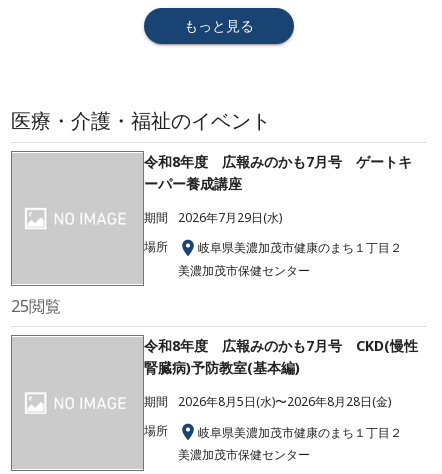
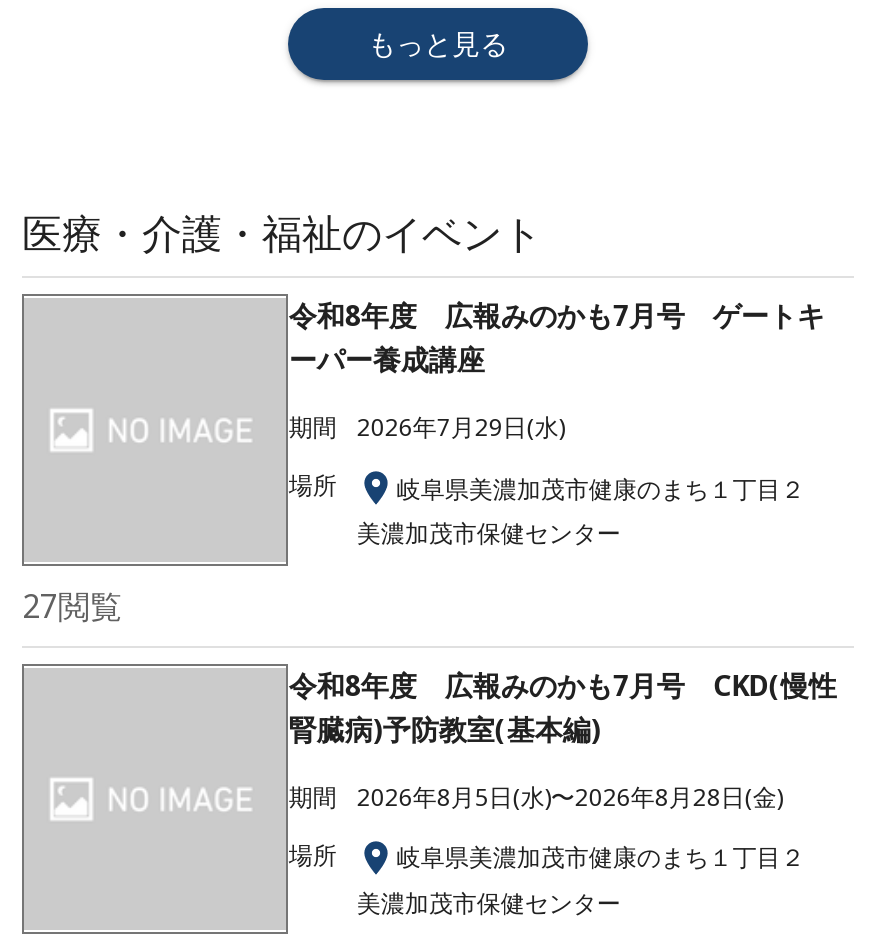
[11,295,61,317] 25閲覧 -> [22,584,122,628] 27閲覧

